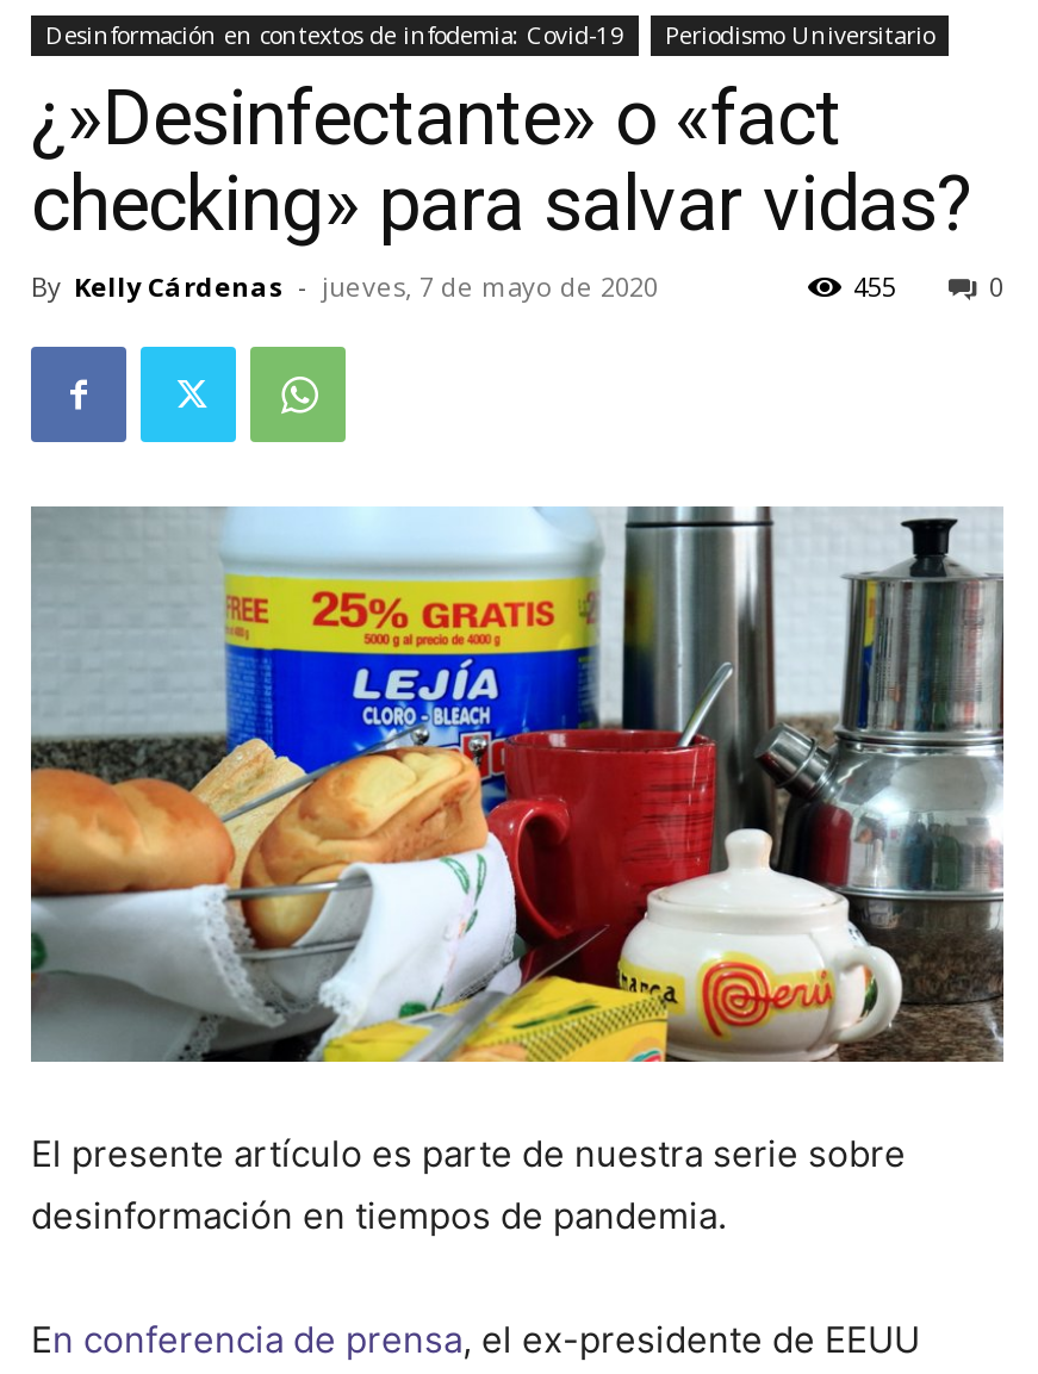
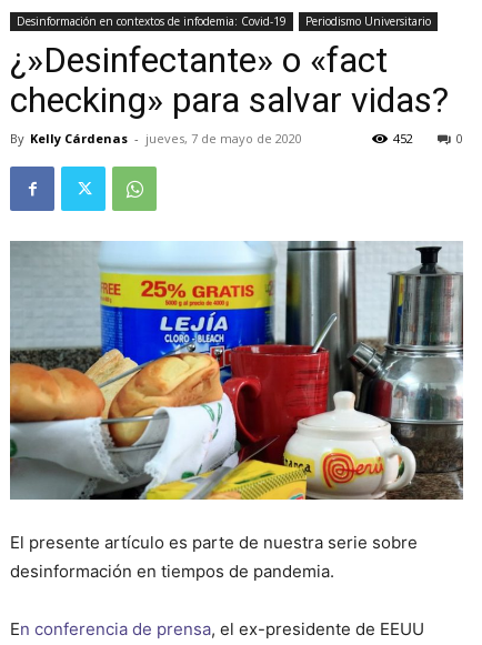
[853,268,896,304] 455 -> [393,130,413,147] 452

